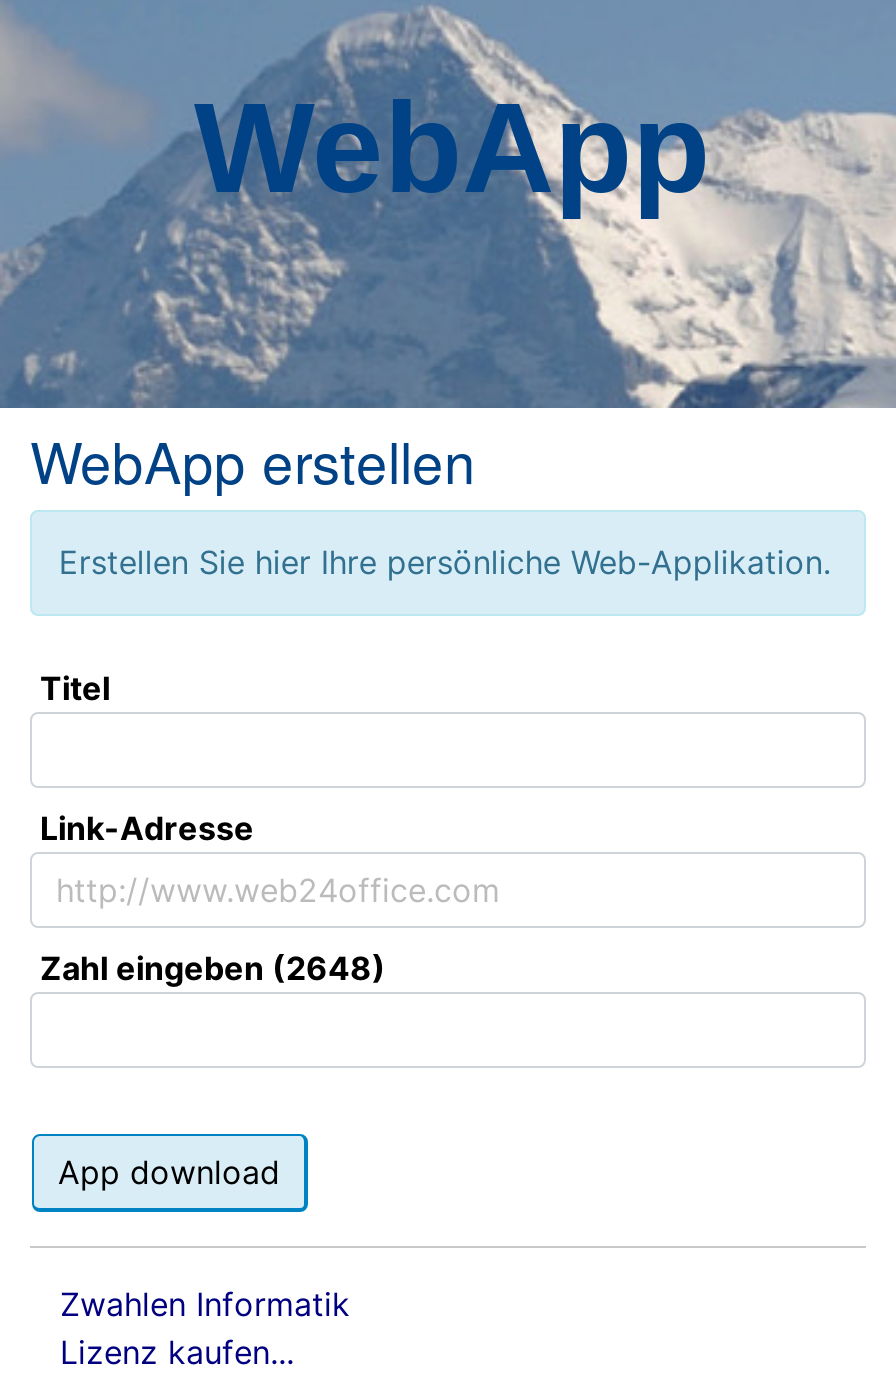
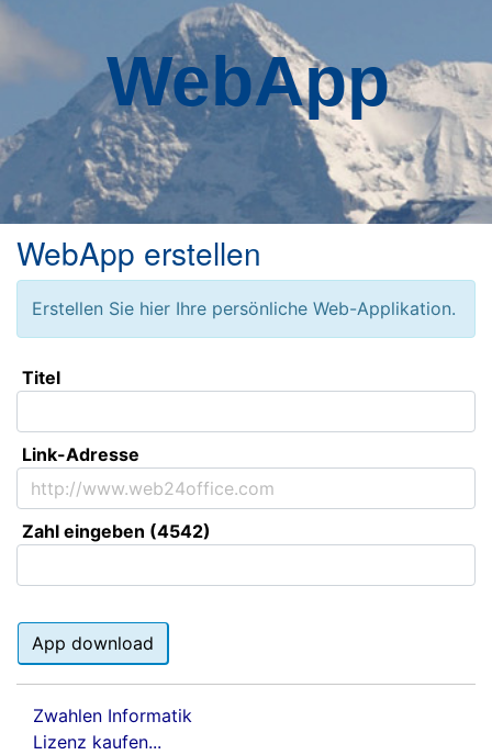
[40,947,386,987] Zahl eingeben (2648) -> [22,520,211,542] Zahl eingeben (4542)

